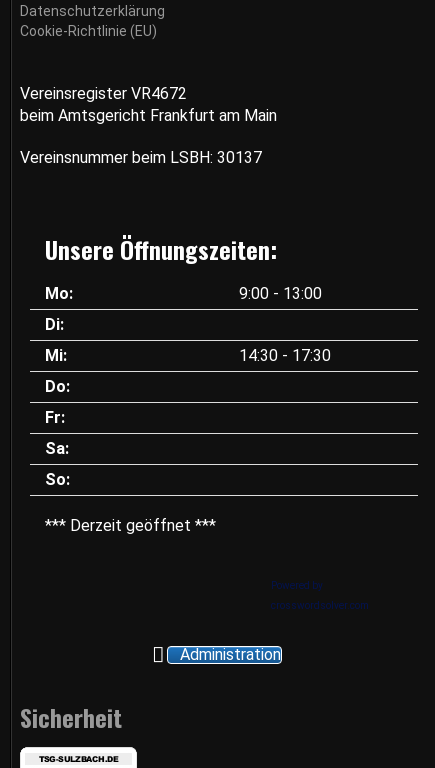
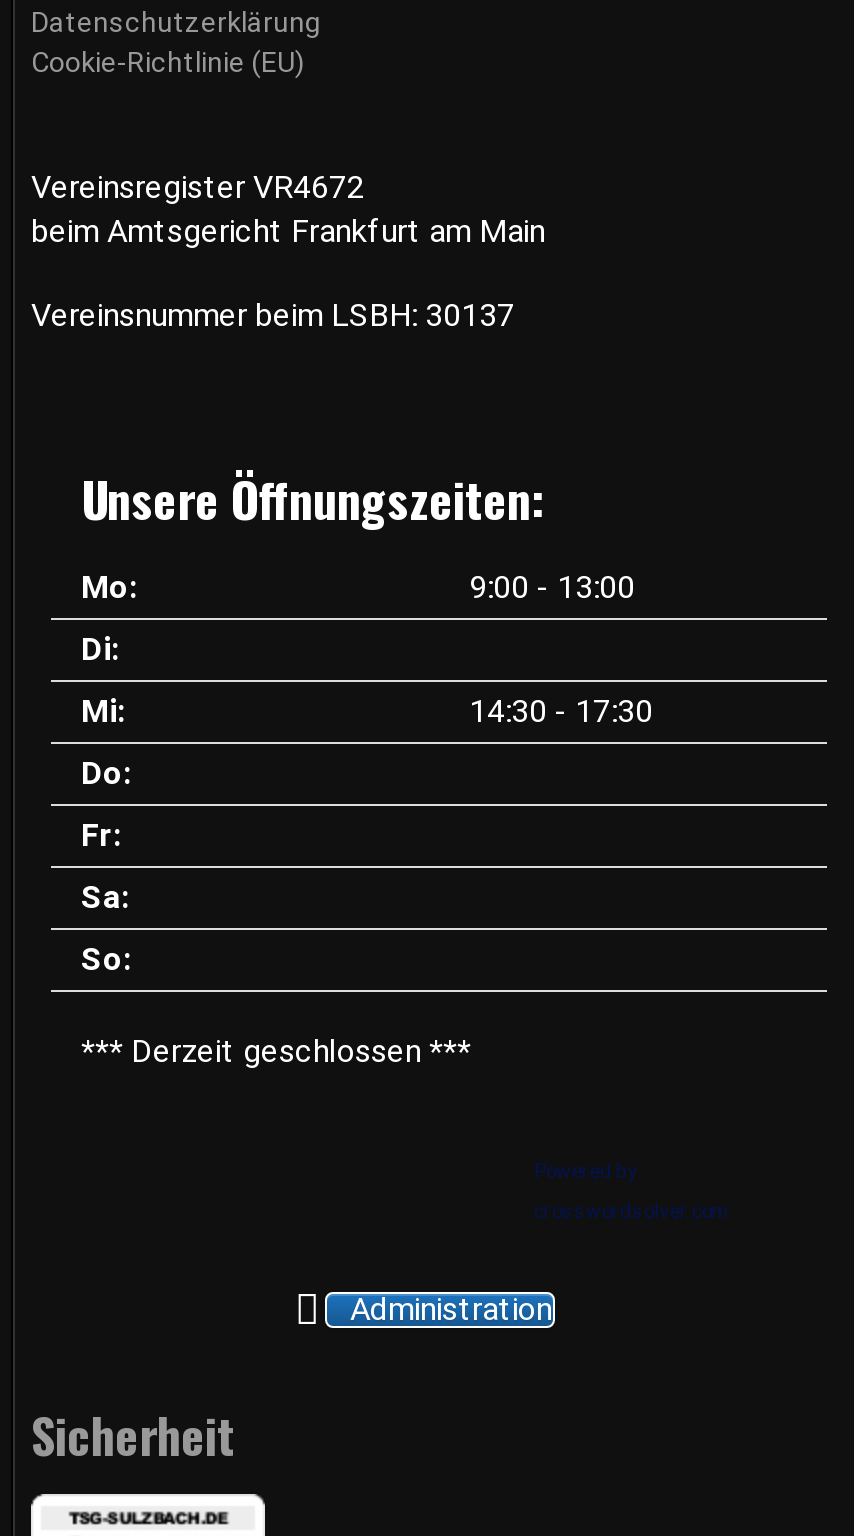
[45,516,216,535] *** Derzeit geöffnet *** -> [81,1032,471,1070] *** Derzeit geschlossen ***

